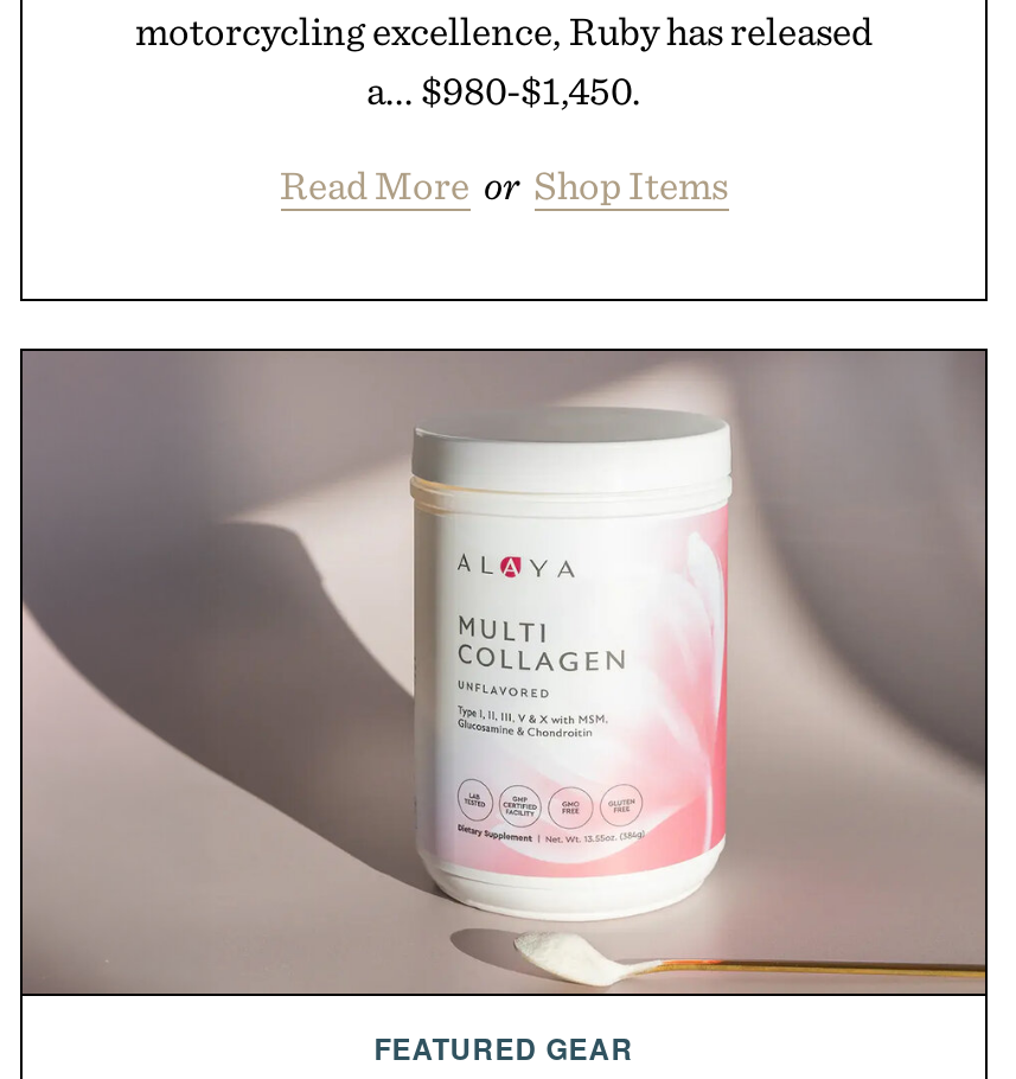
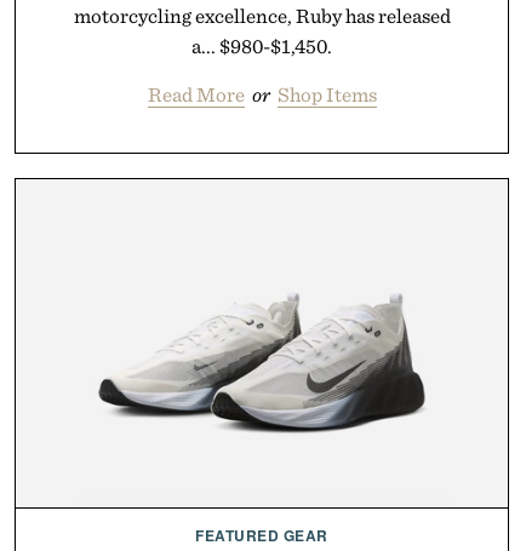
[20,349,988,996] [image] -> [15,178,509,509] [image]

